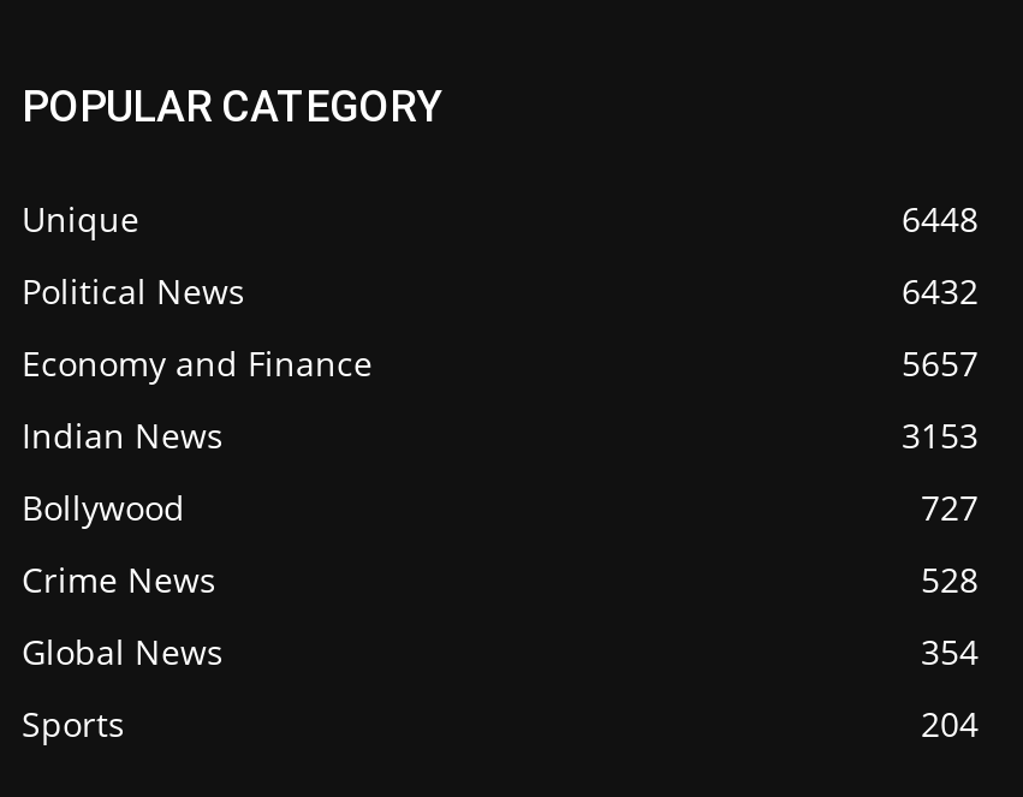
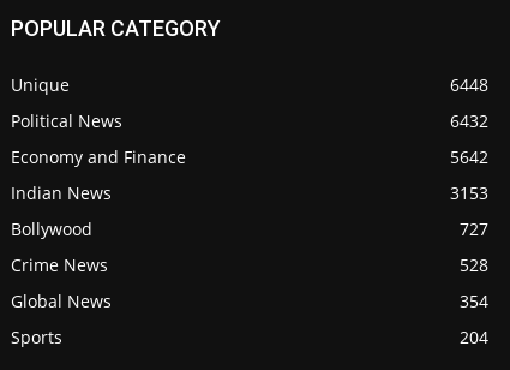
[902,340,979,386] 5657 -> [450,145,488,168] 5642

